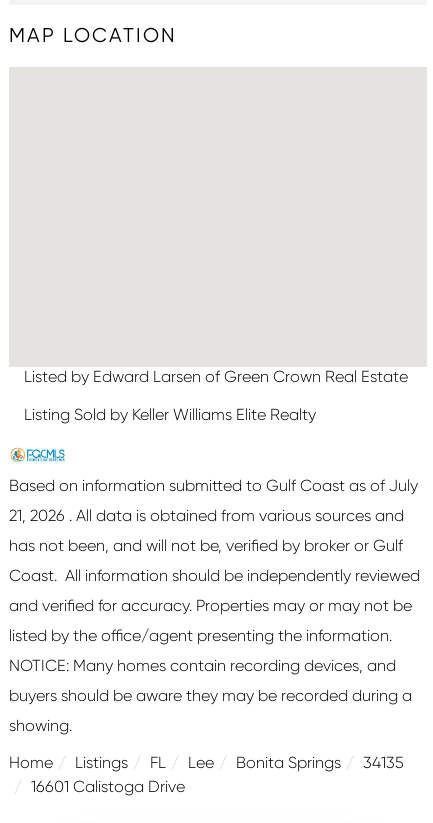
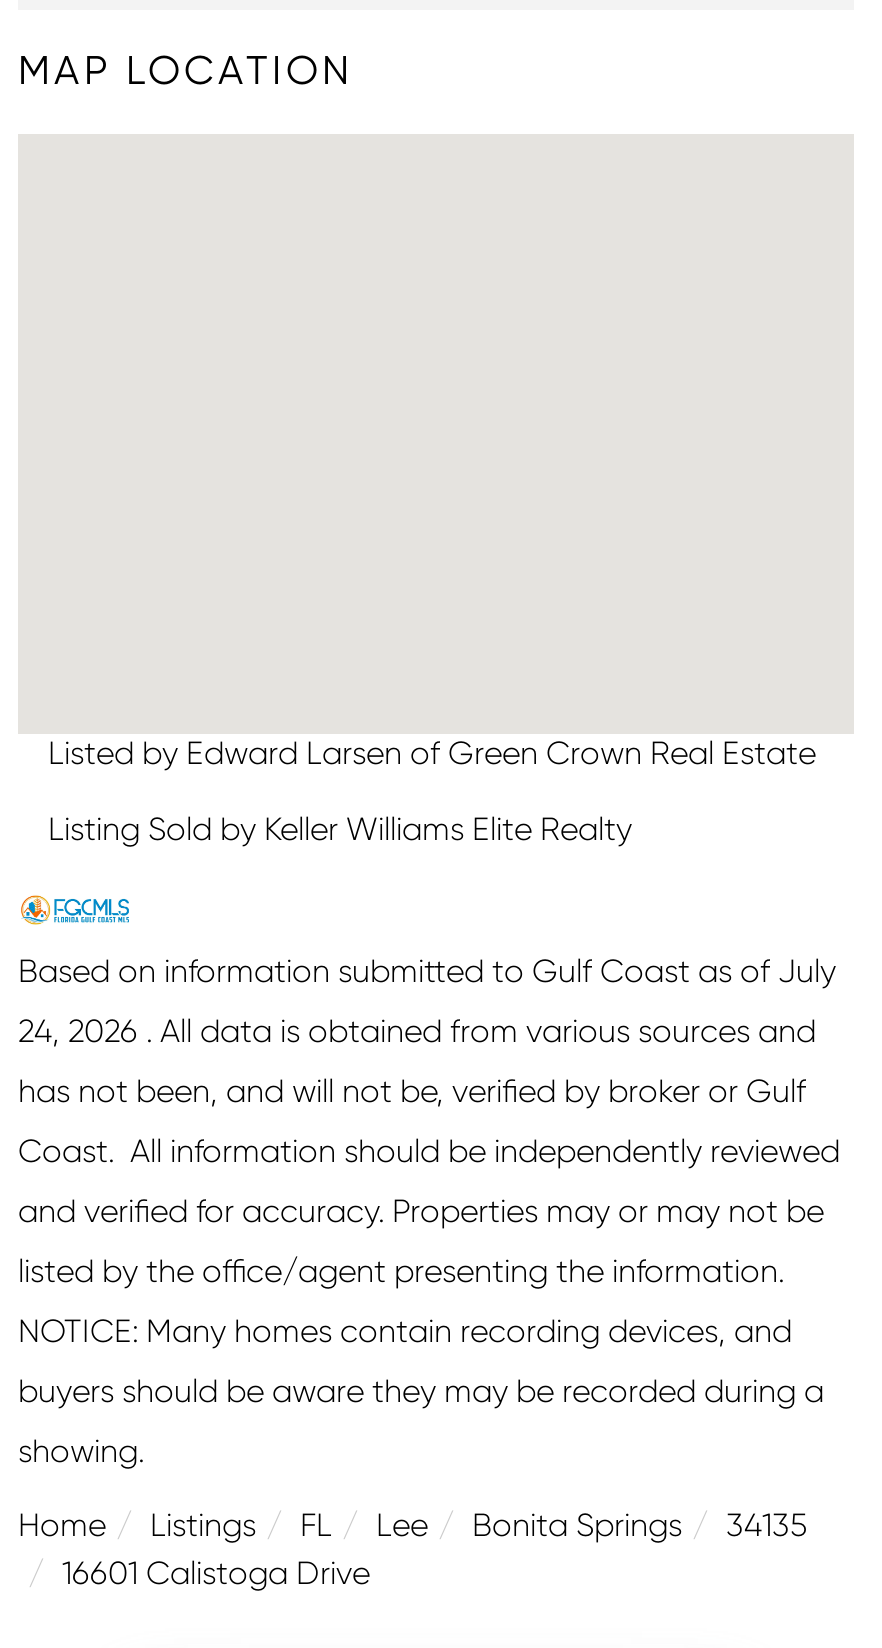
[9,506,404,525] 21, 2026 . All data is obtained from various sources and -> [18,1012,816,1050] 24, 2026 . All data is obtained from various sources and

